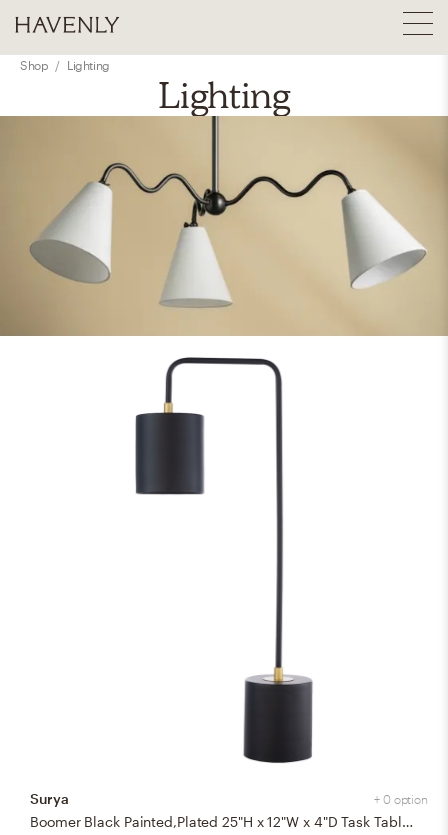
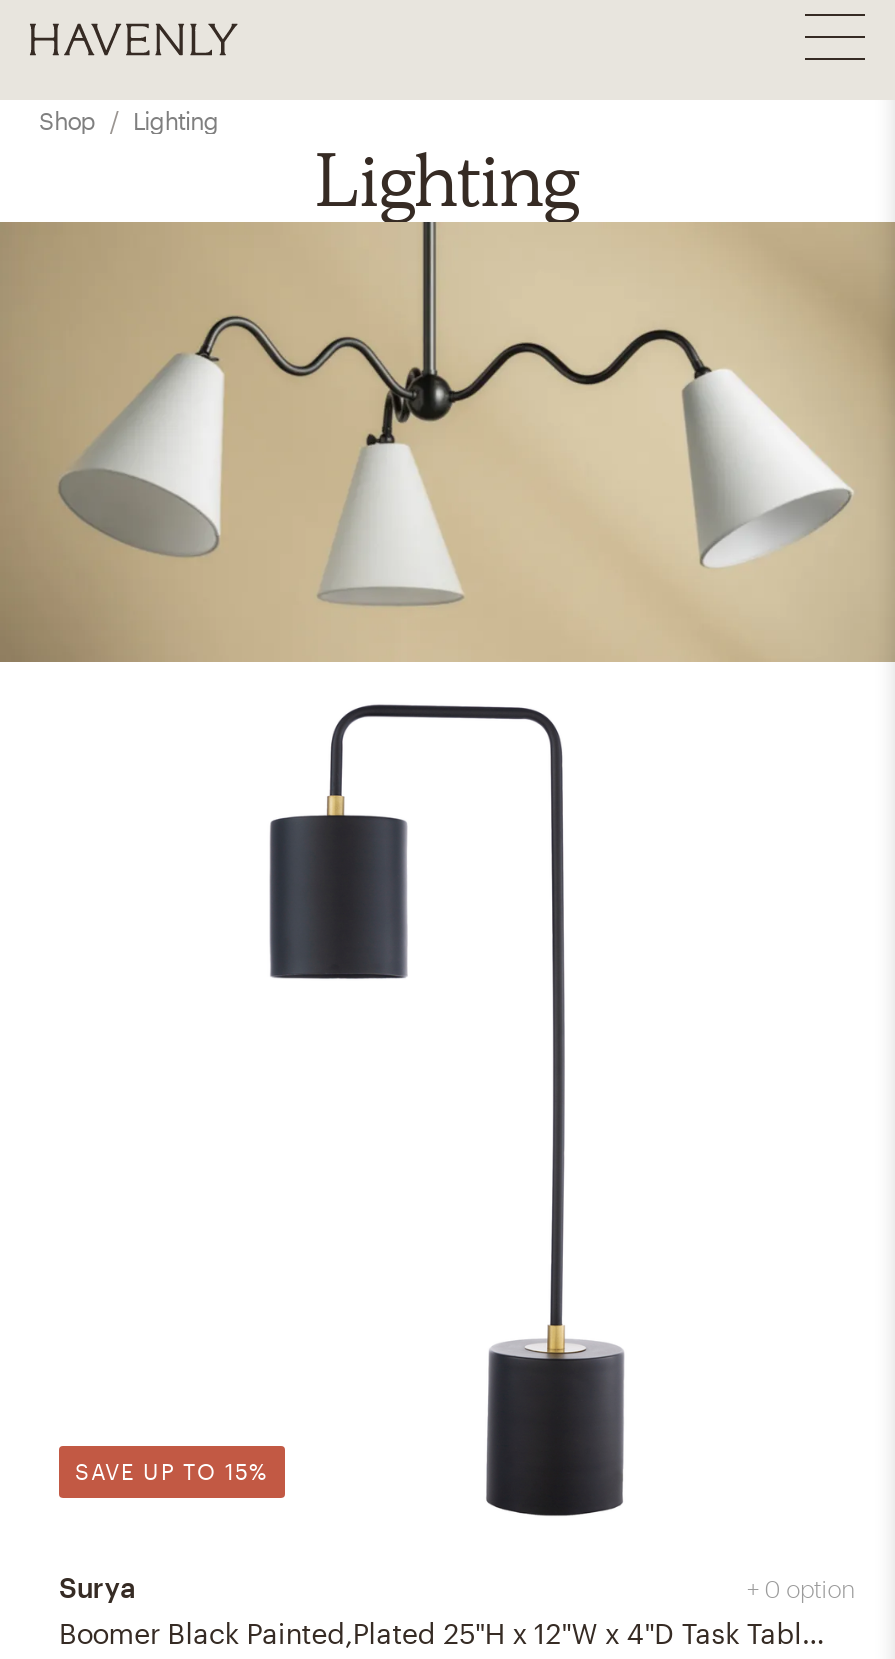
none -> [75,1458,269,1484] SAVE UP TO 15%

